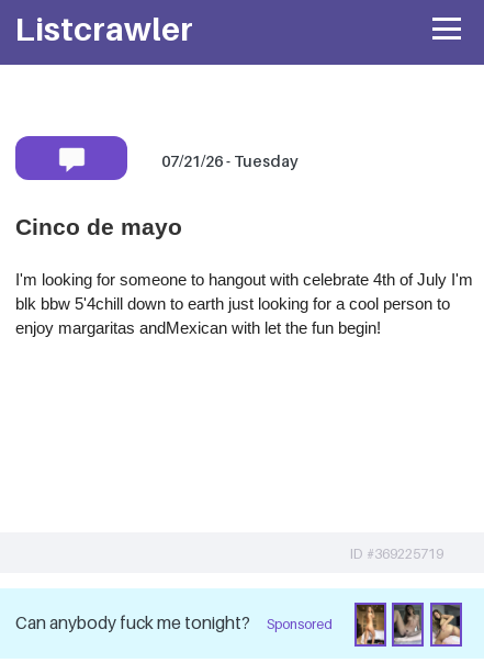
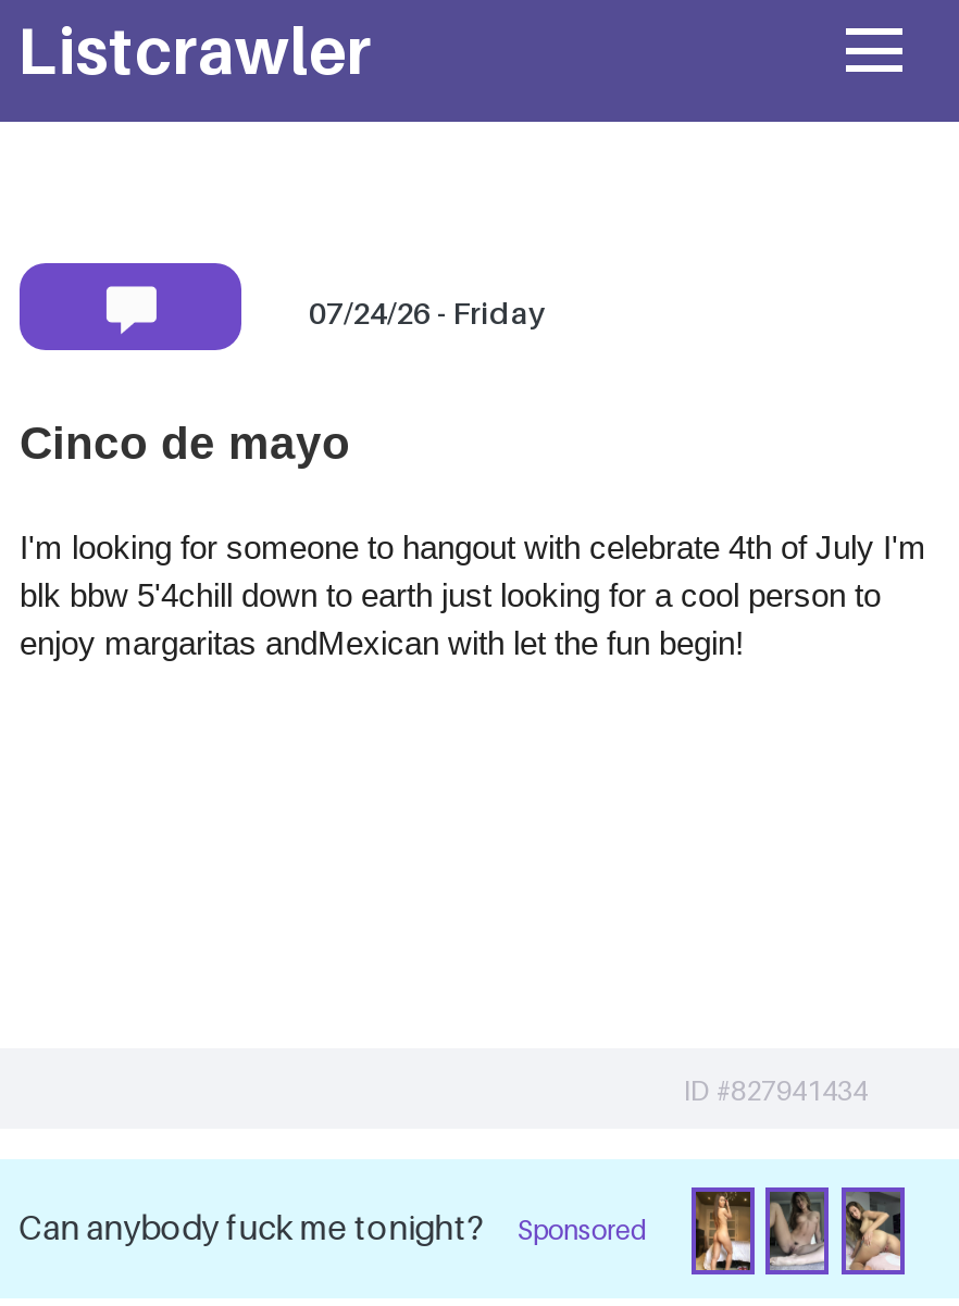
[161,152,299,170] 07/21/26 - Tuesday -> [309,294,546,331] 07/24/26 - Friday
[350,546,443,562] ID #369225719 -> [683,1074,868,1107] ID #827941434

